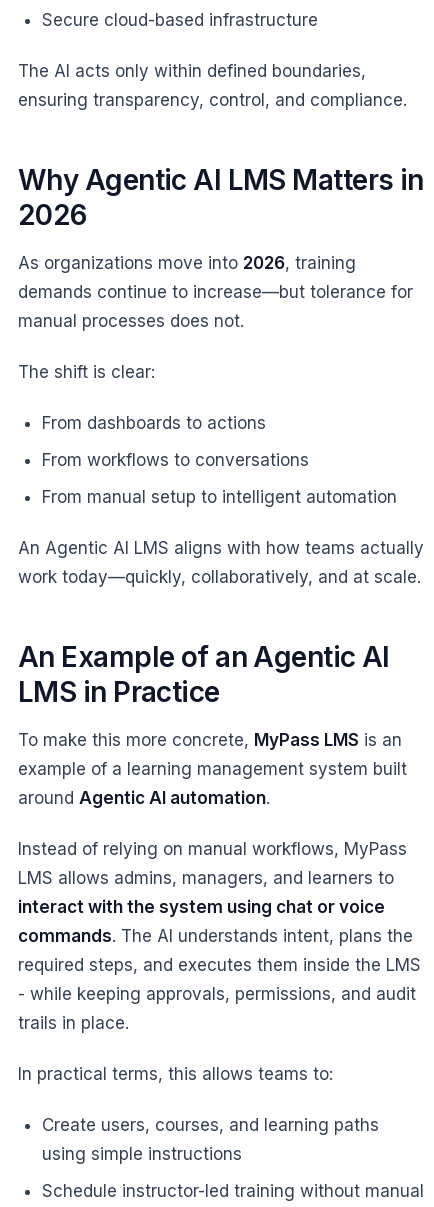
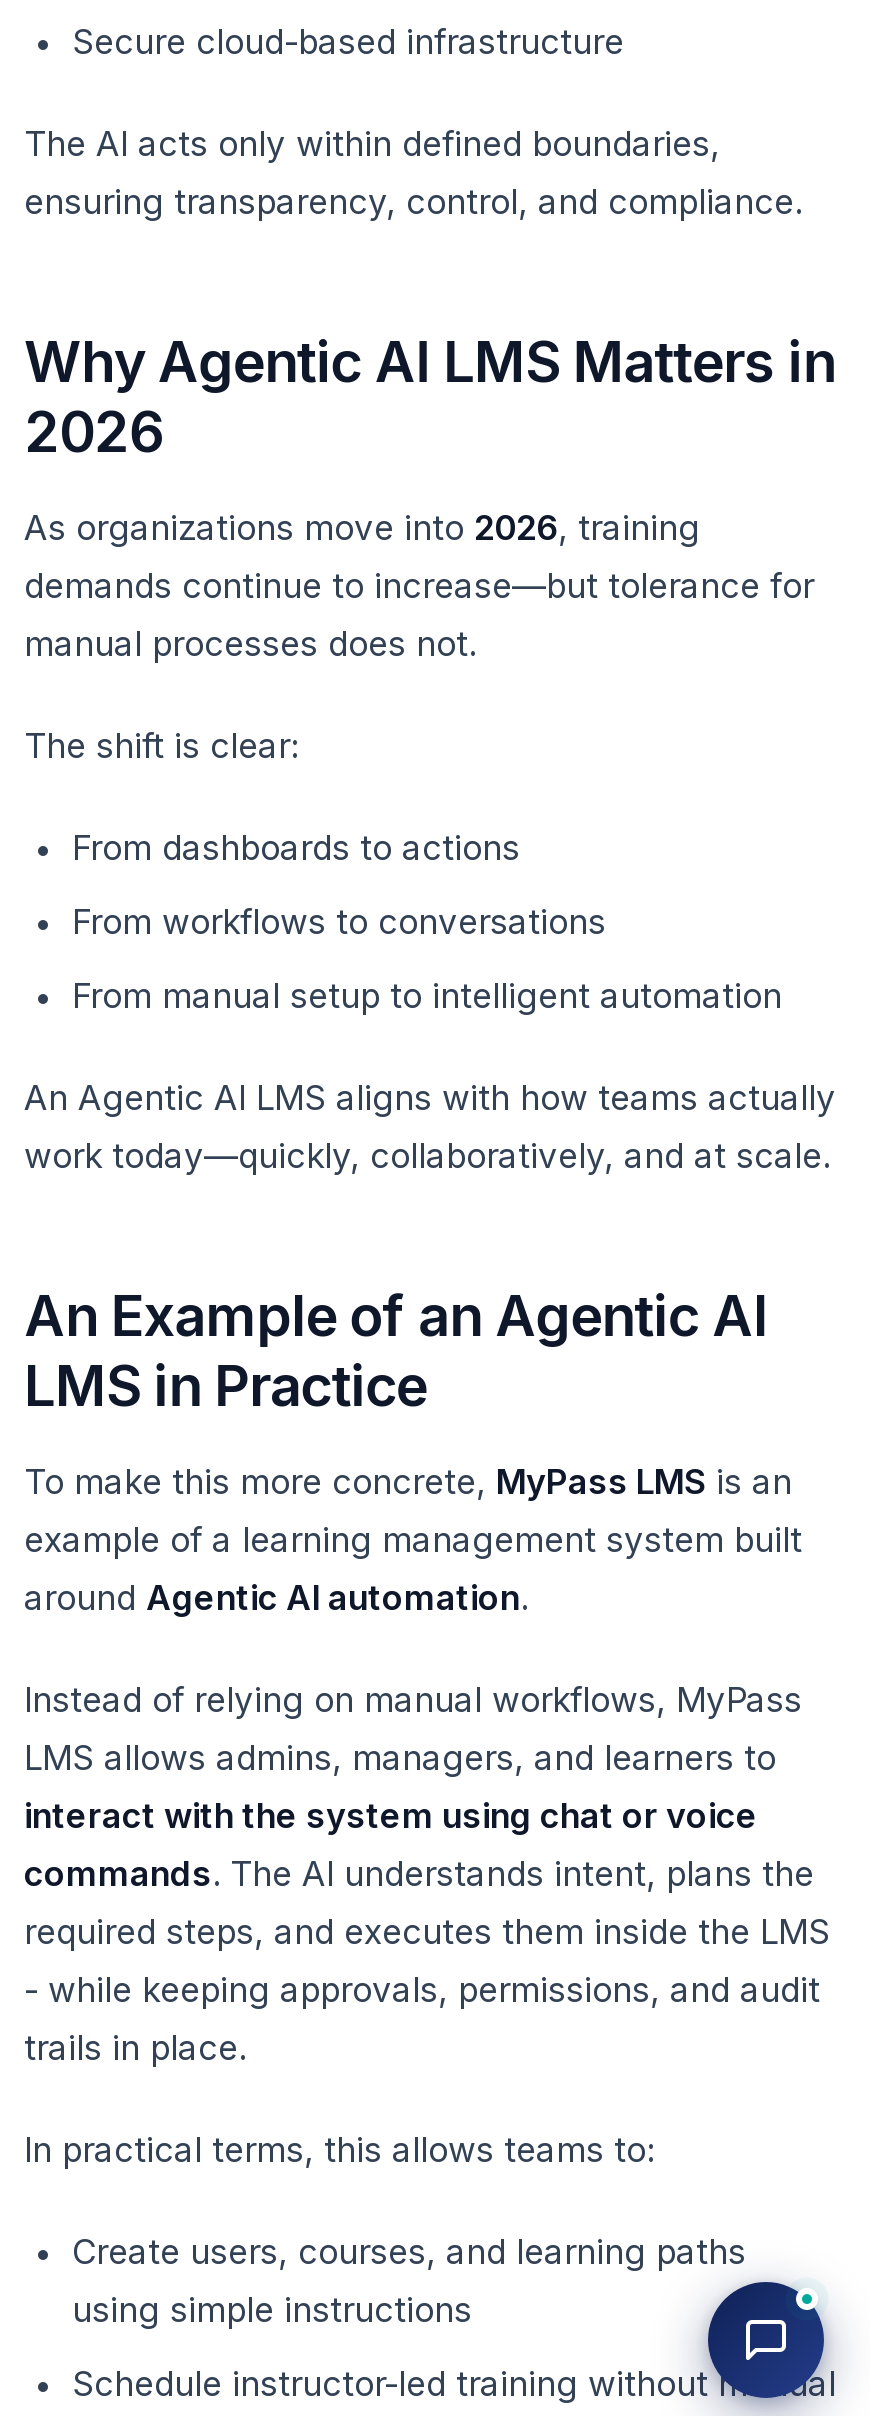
none -> [696,2278,836,2360] [image]

